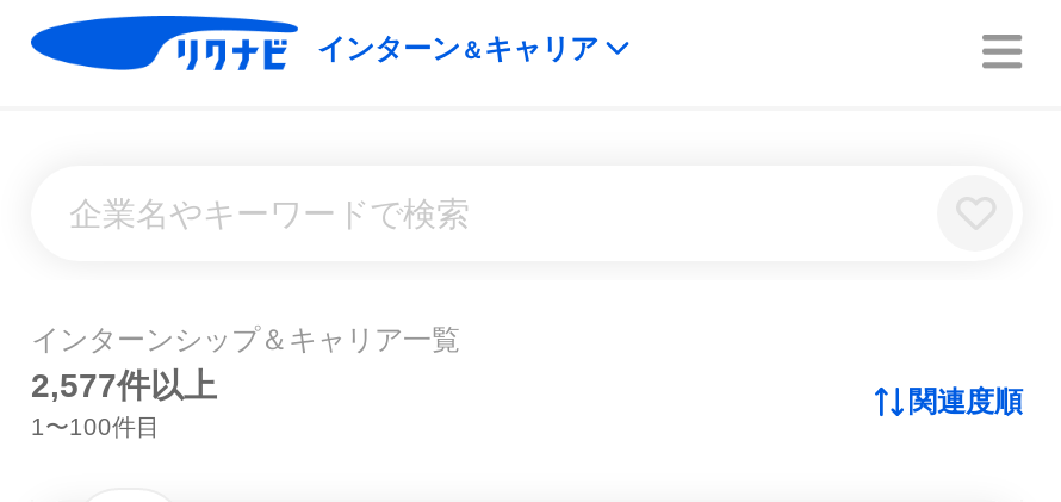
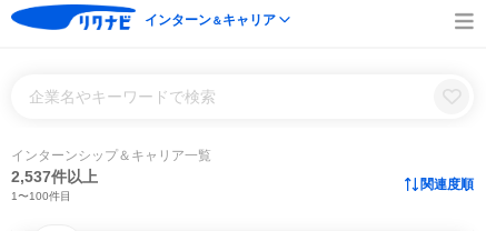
[31,366,217,404] 2,577件以上 -> [11,168,98,185] 2,537件以上

